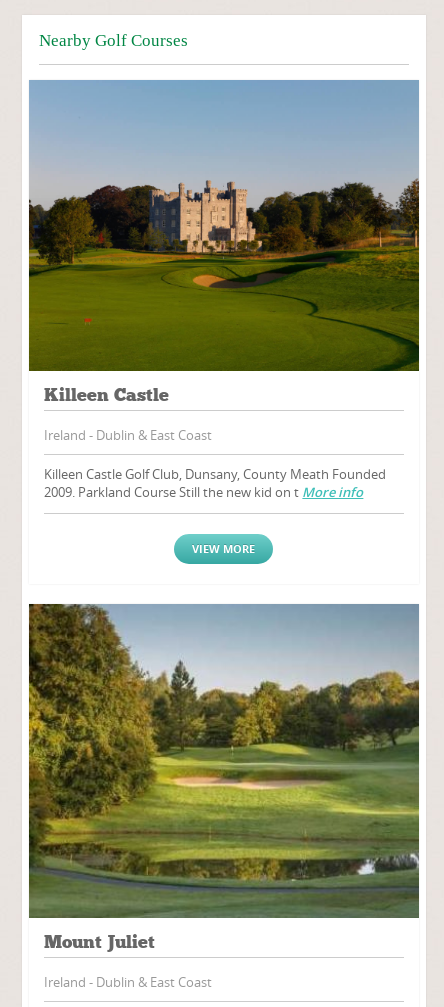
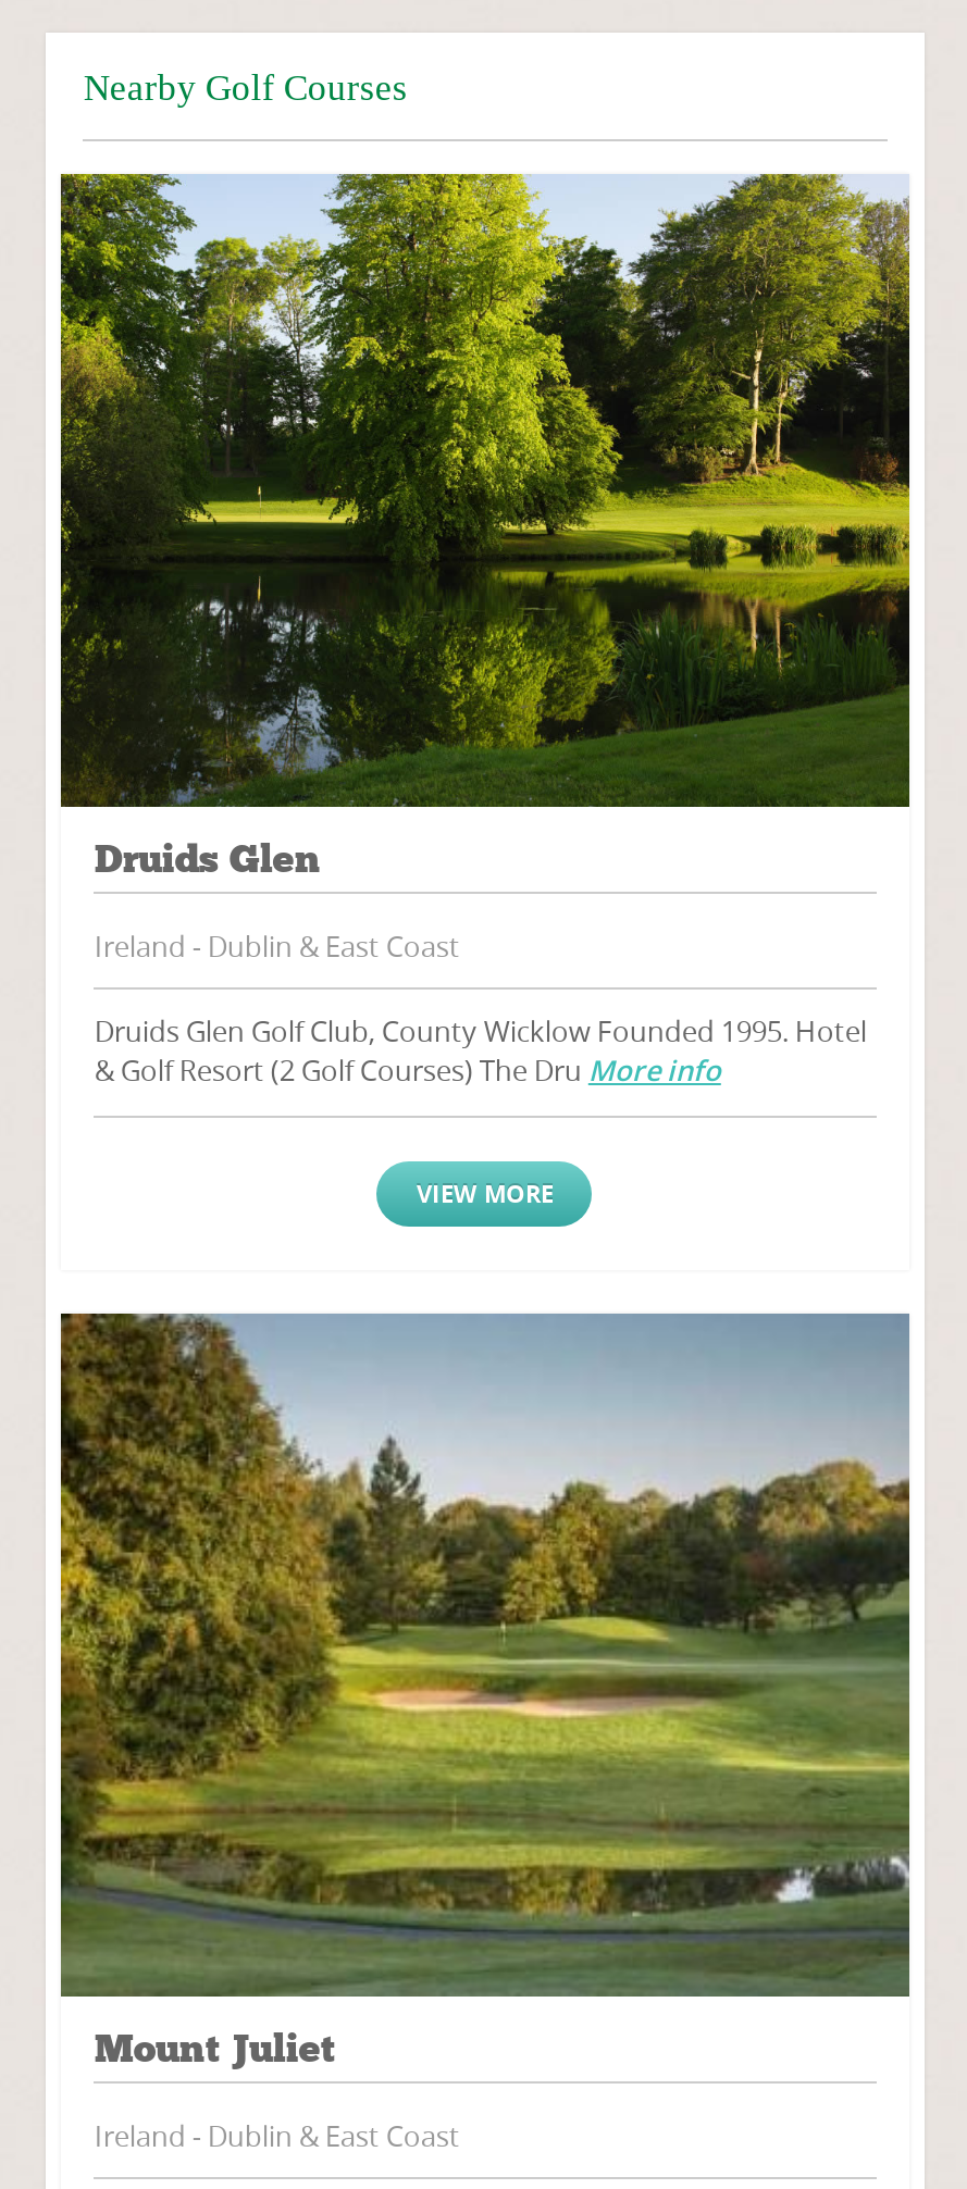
[28,79,420,406] [image] | Killeen Castle -> [59,172,912,884] [image] | Druids Glen
[44,465,386,501] Killeen Castle Golf Club, Dunsany, County Meath Founded | 2009. Parkland Course Still the new kid on t More info -> [94,1012,867,1091] Druids Glen Golf Club, County Wicklow Founded 1995. Hotel | & Golf Resort (2 Golf Courses) The Dru More info

